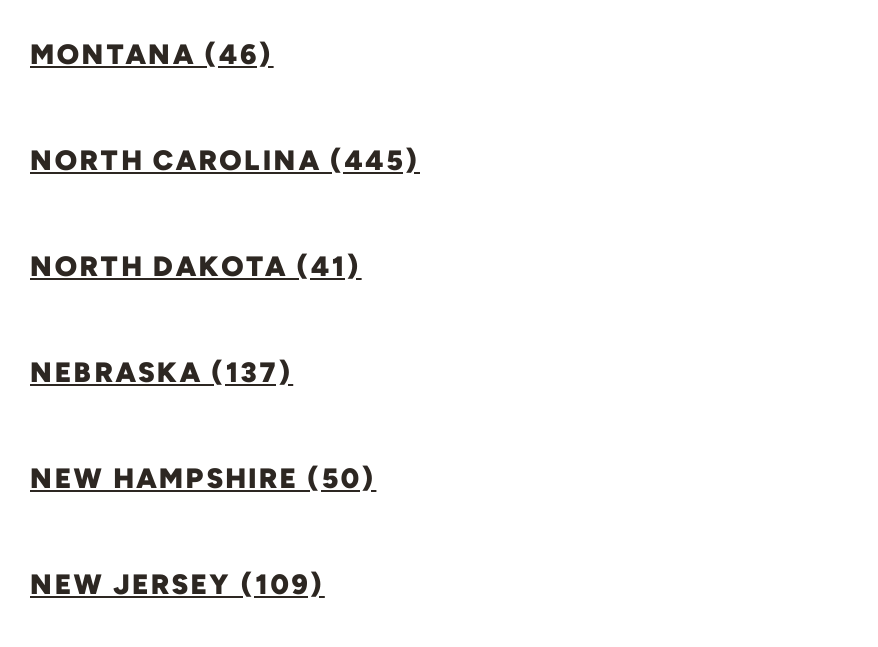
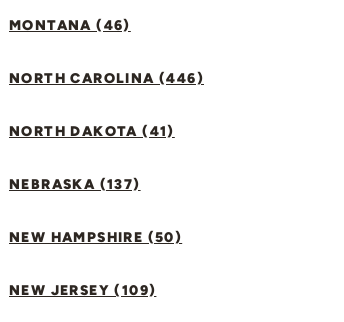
[30,144,420,178] NORTH CAROLINA (445) -> [9,70,204,87] NORTH CAROLINA (446)

